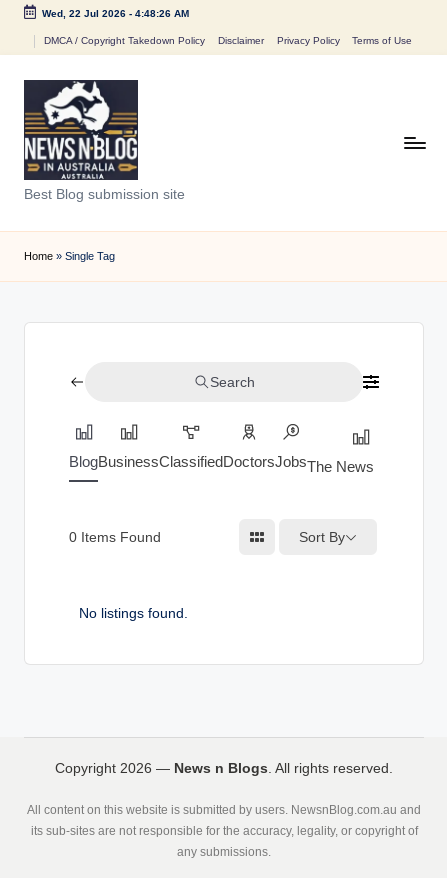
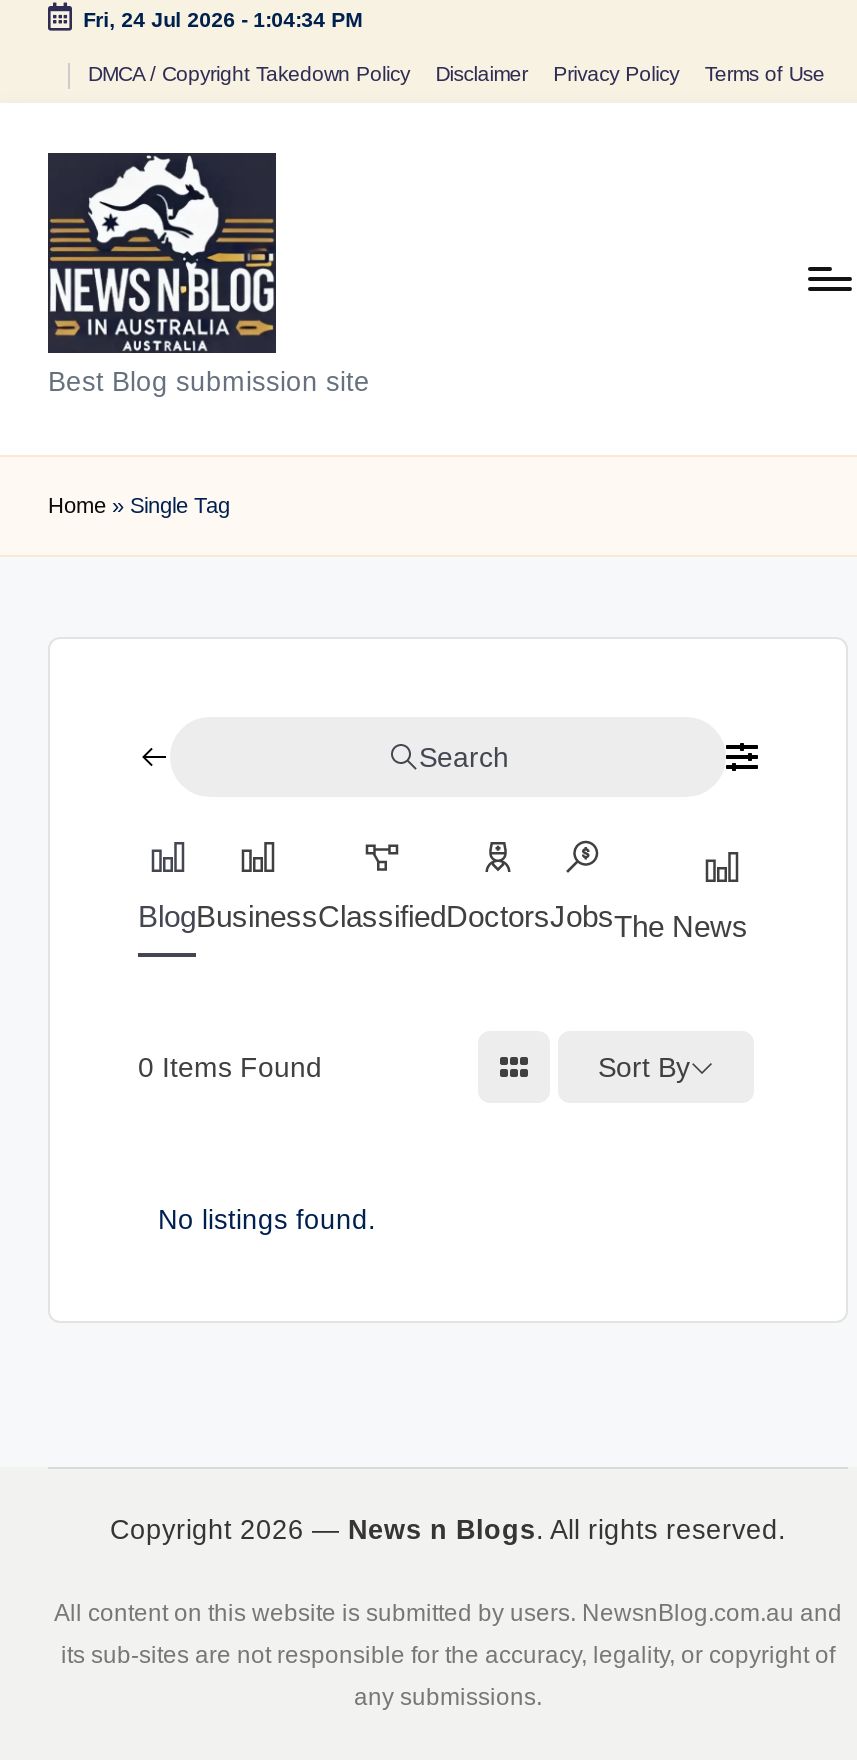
[42,8,189,19] Wed, 22 Jul 2026 - 4:48:26 AM -> [83,9,361,31] Fri, 24 Jul 2026 - 1:04:34 PM

